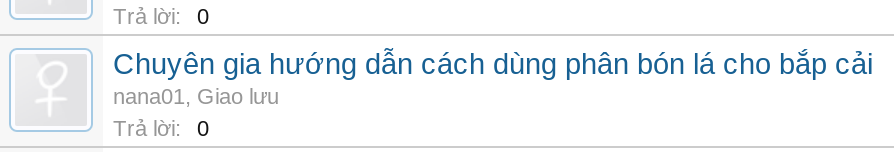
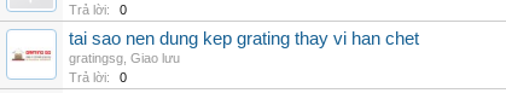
none -> [10,33,52,76] [image]
[113,48,873,108] Chuyên gia hướng dẫn cách dùng phân bón lá cho bắp cải | nana01, Giao lưu -> [69,29,419,65] tai sao nen dung kep grating thay vi han chet | gratingsg, Giao lưu

